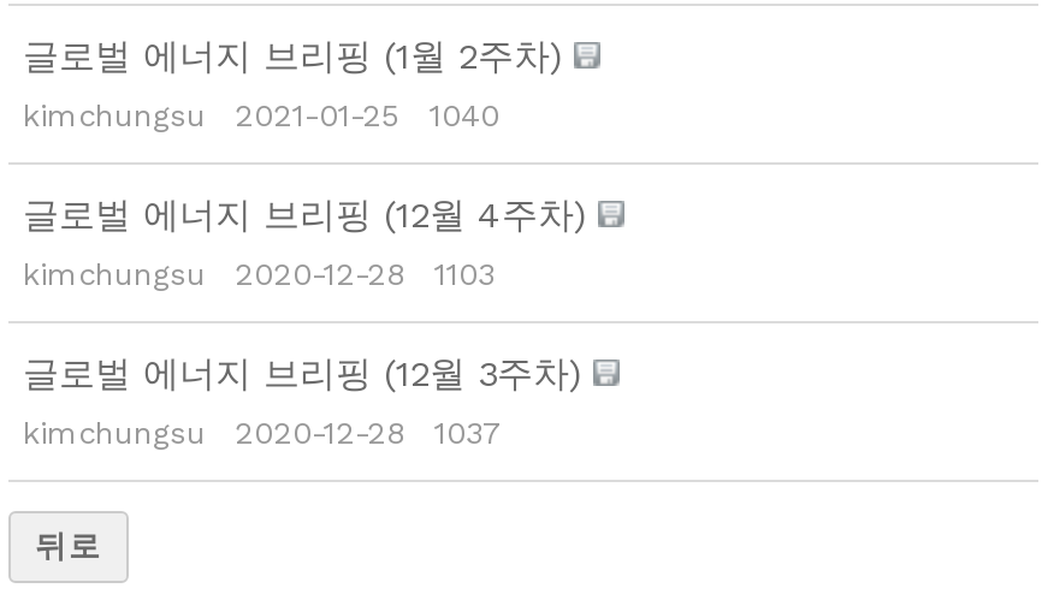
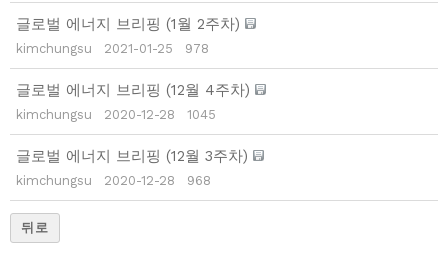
[23,96,499,133] kimchungsu 2021-01-25 1040 -> [16,41,209,56] kimchungsu 2021-01-25 978
[23,255,497,291] kimchungsu 2020-12-28 1103 -> [16,107,216,122] kimchungsu 2020-12-28 1045
[23,414,502,450] kimchungsu 2020-12-28 1037 -> [16,173,211,188] kimchungsu 2020-12-28 968

